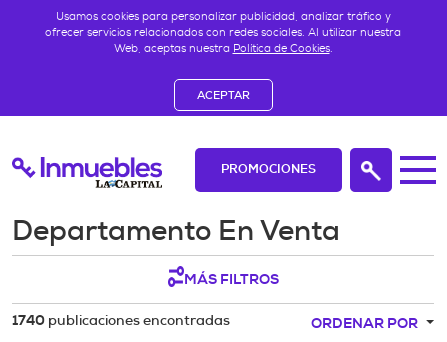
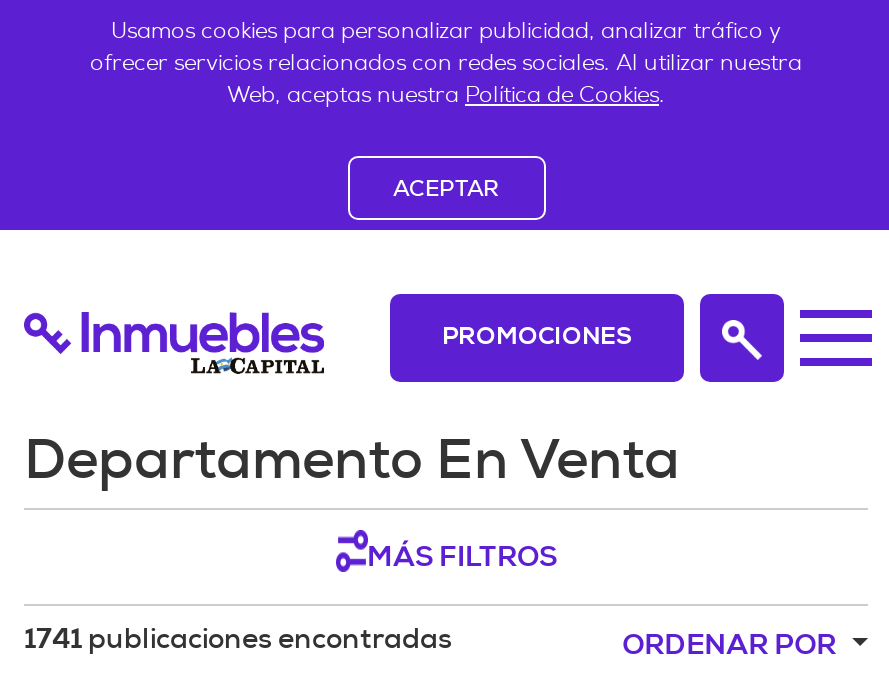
[12,311,230,329] 1740 publicaciones encontradas -> [24,620,452,656] 1741 publicaciones encontradas

